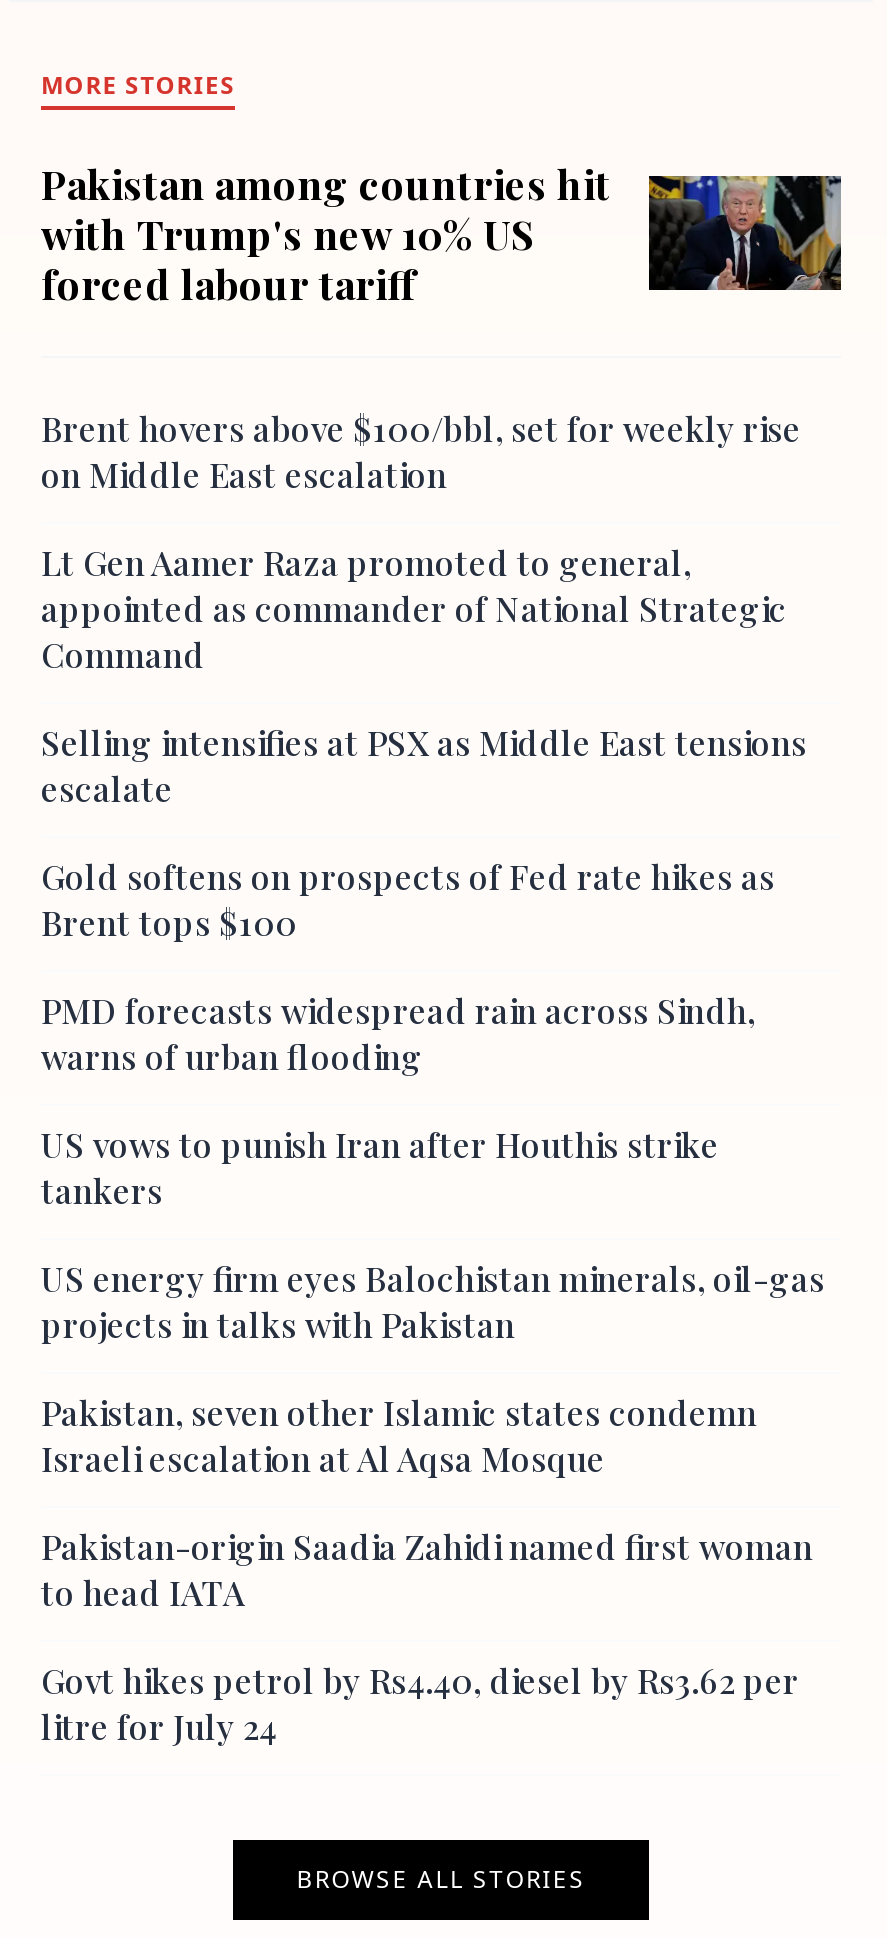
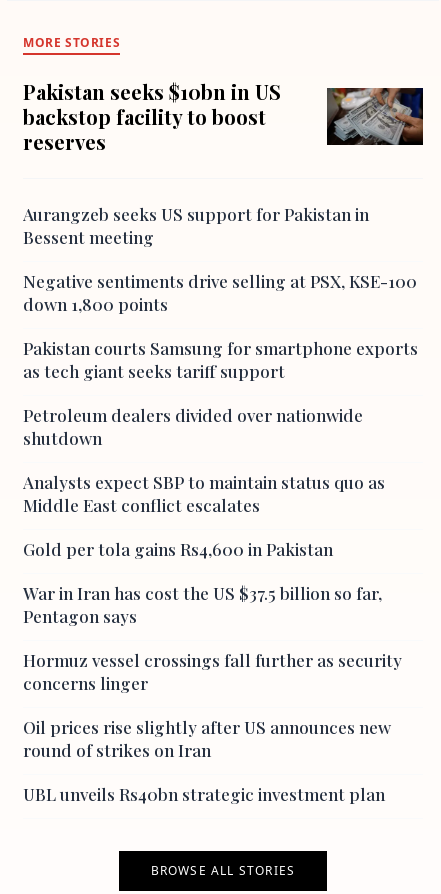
[41,156,611,310] Pakistan among countries hit | with Trump's new 10% US | forced labour tariff -> [23,78,281,155] Pakistan seeks $10bn in US | backstop facility to boost | reserves
[649,174,843,292] [image] -> [327,87,424,135] [image]
[41,406,801,496] Brent hovers above $100/bbl, set for weekly rise | on Middle East escalation -> [23,203,369,248] Aurangzeb seeks US support for Pakistan in | Bessent meeting
[41,540,787,676] Lt Gen Aamer Raza promoted to general, | appointed as commander of National Strategic | Command -> [23,270,417,315] Negative sentiments drive selling at PSX, KSE-100 | down 1,800 points
[41,720,807,810] Selling intensifies at PSX as Middle East tensions | escalate -> [23,337,418,382] Pakistan courts Samsung for smartphone exports | as tech giant seeks tariff support
[41,854,775,944] Gold softens on prospects of Fed rate hikes as | Brent tops $100 -> [23,404,363,449] Petroleum dealers divided over nationwide | shutdown
[41,988,755,1078] PMD forecasts widespread rain across Sindh, | warns of urban flooding -> [23,471,385,516] Analysts expect SBP to maintain status quo as | Middle East conflict escalates
[41,1122,719,1212] US vows to punish Iran after Houthis strike | tankers -> [23,538,333,560] Gold per tola gains Rs4,600 in Pakistan
[41,1256,825,1346] US energy firm eyes Balochistan minerals, oil-gas | projects in talks with Pakistan -> [23,582,382,627] War in Iran has cost the US $37.5 billion so far, | Pentagon says
[41,1390,757,1480] Pakistan, seven other Islamic states condemn | Israeli escalation at Al Aqsa Mosque -> [23,649,402,694] Hormuz vessel crossings fall further as security | concerns linger
[41,1524,813,1614] Pakistan-origin Saadia Zahidi named first woman | to head IATA -> [23,716,391,761] Oil prices rise slightly after US announces new | round of strikes on Iran
[41,1658,799,1748] Govt hikes petrol by Rs4.40, diesel by Rs3.62 per | litre for July 24 -> [23,783,385,805] UBL unveils Rs40bn strategic investment plan

